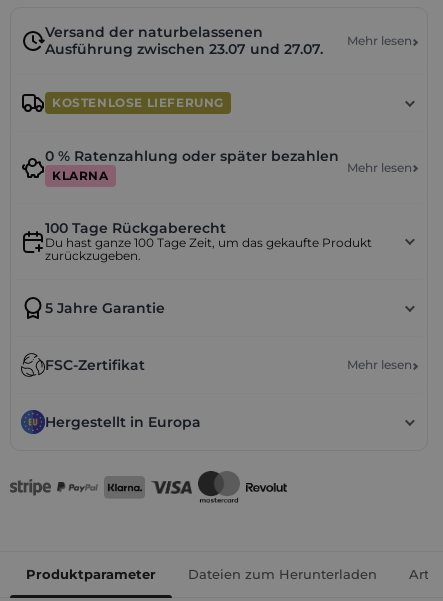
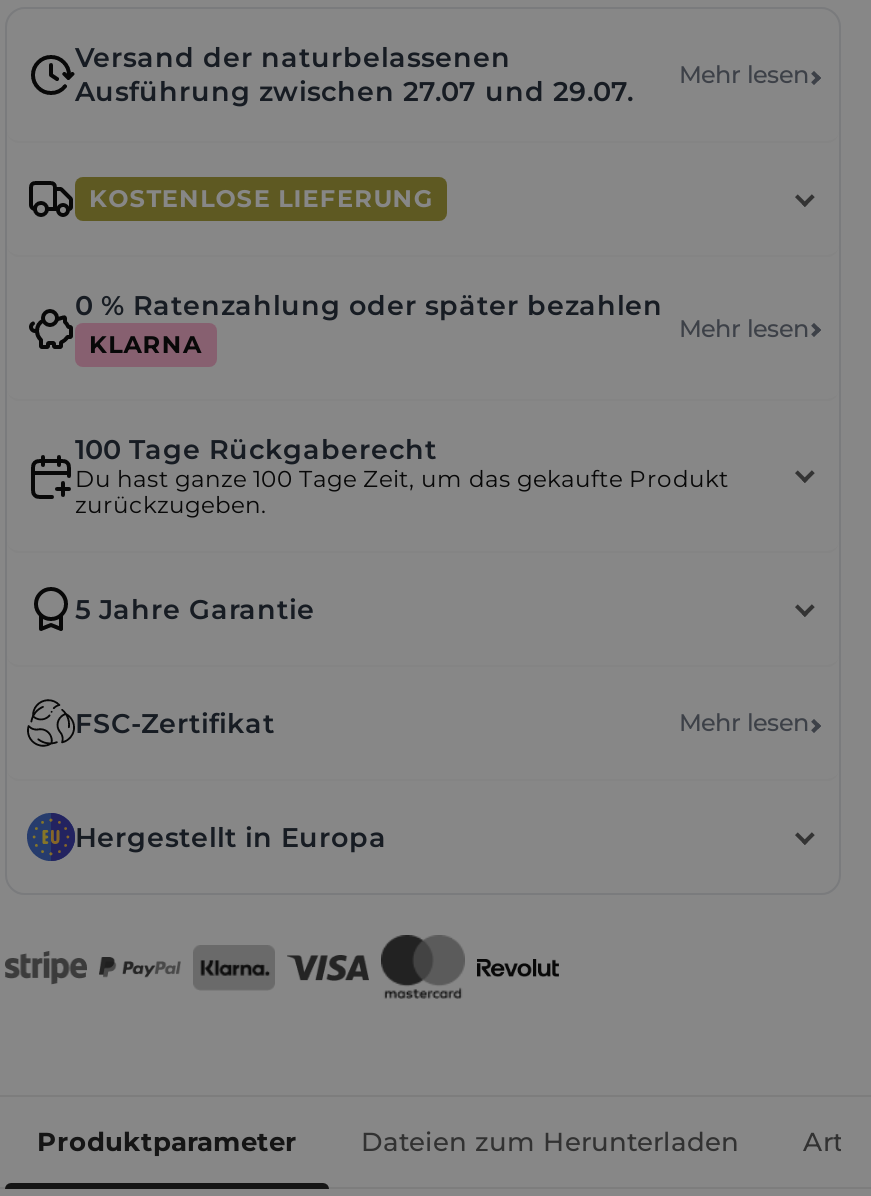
[45,41,323,57] Ausführung zwischen 23.07 und 27.07. -> [75,76,633,108] Ausführung zwischen 27.07 und 29.07.

